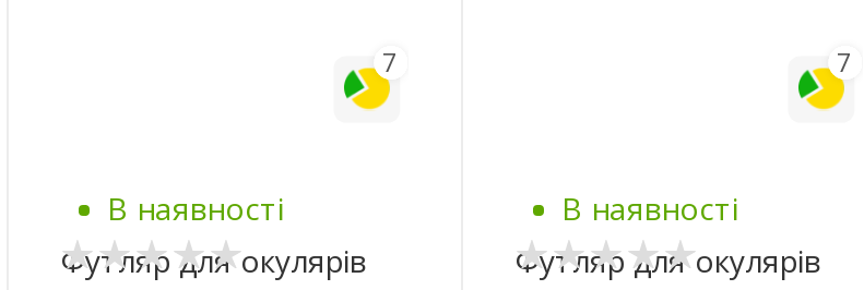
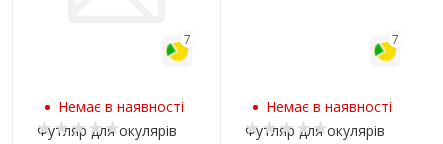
[107,187,284,228] В наявності -> [58,97,184,116] Немає в наявності
[561,187,738,228] В наявності -> [266,97,392,116] Немає в наявності

